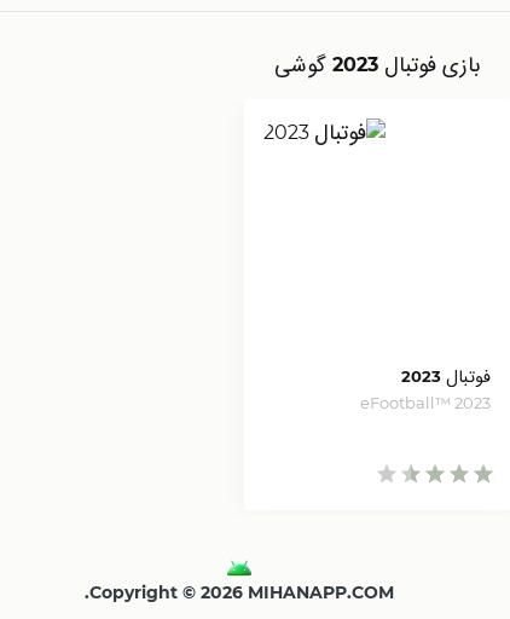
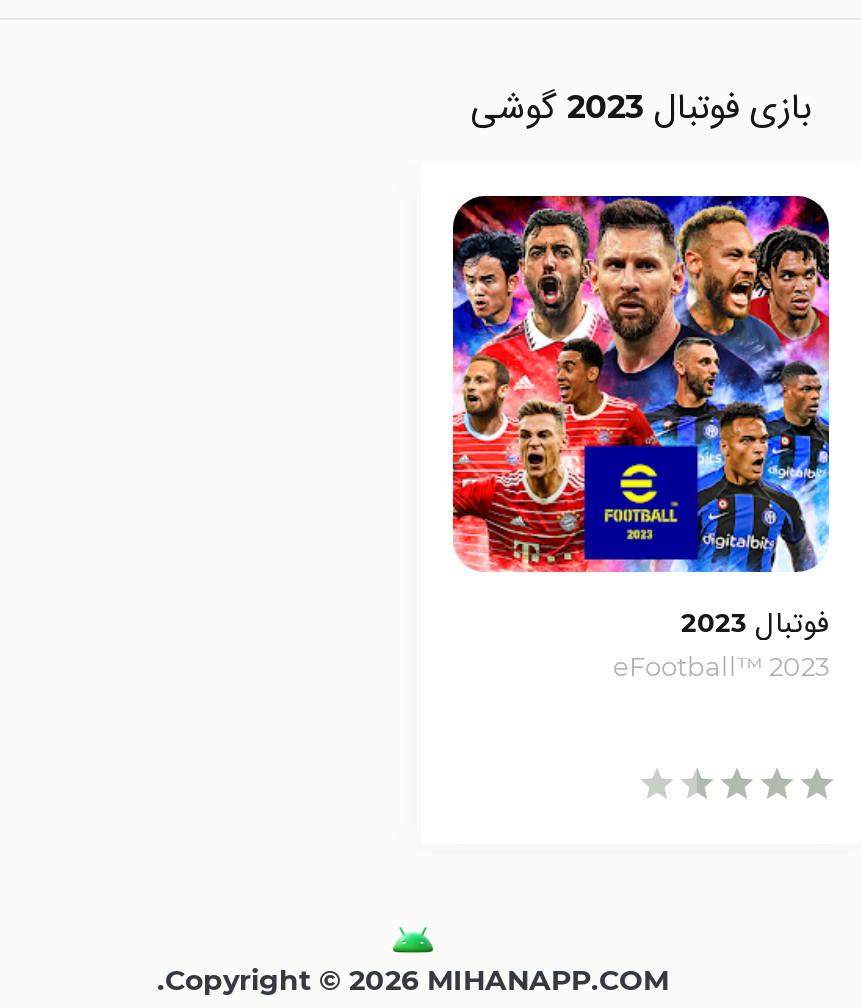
none -> [451,194,831,574] [image]

